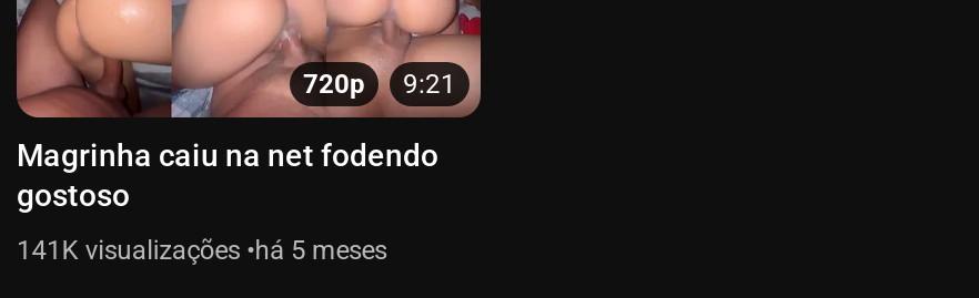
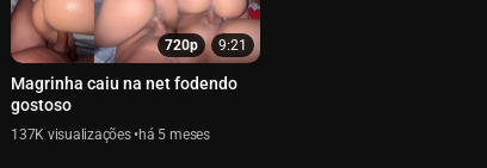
[17,235,85,266] 141K -> [11,126,48,143] 137K

